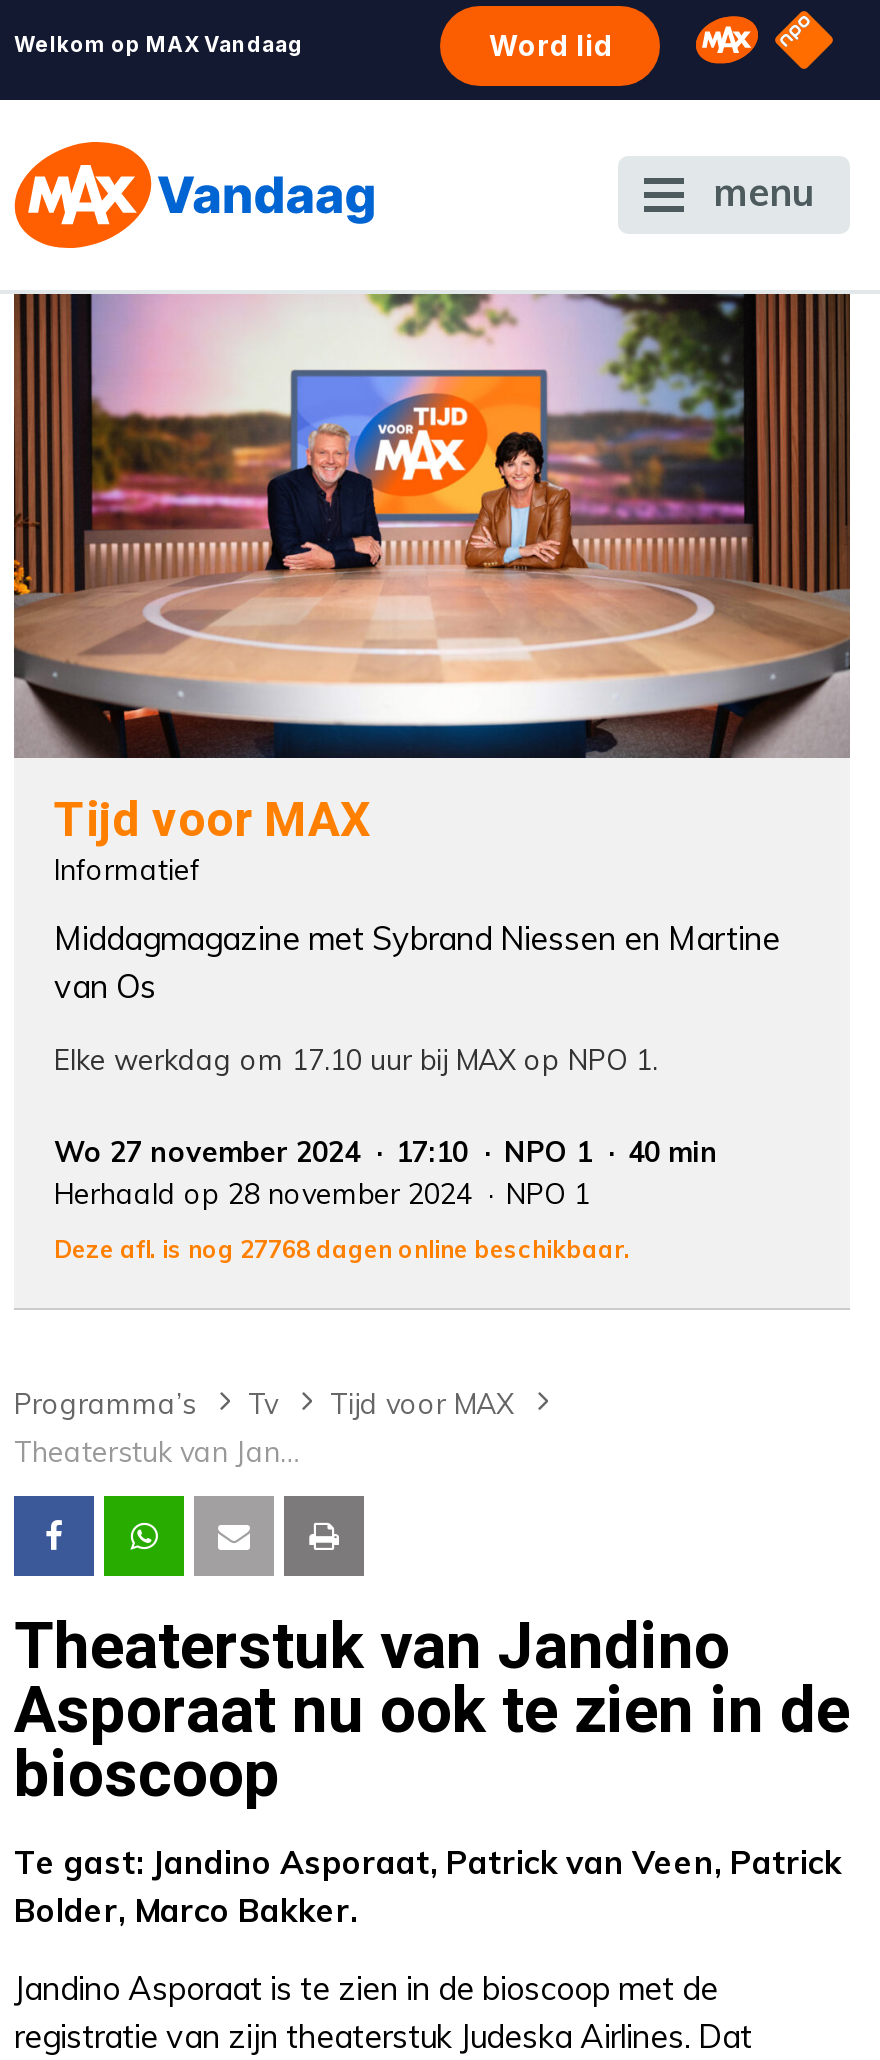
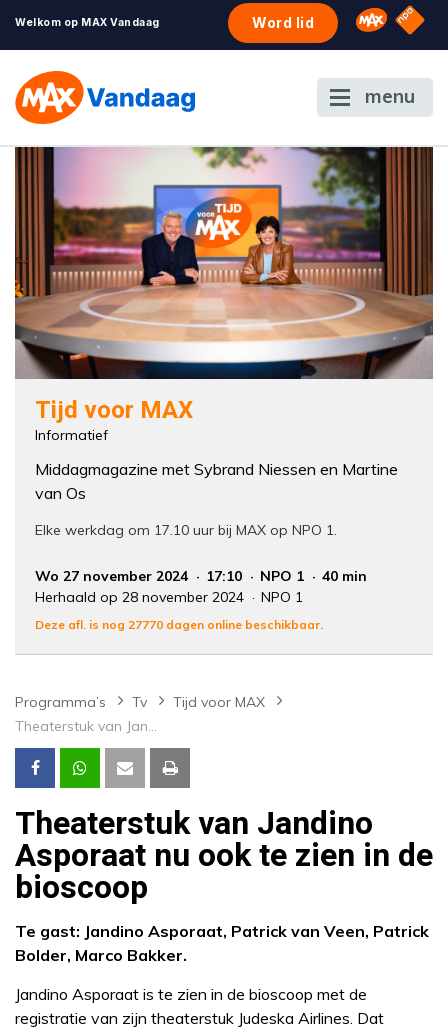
[54,1235,630,1265] Deze afl. is nog 27768 dagen online beschikbaar. -> [35,617,323,632] Deze afl. is nog 27770 dagen online beschikbaar.

